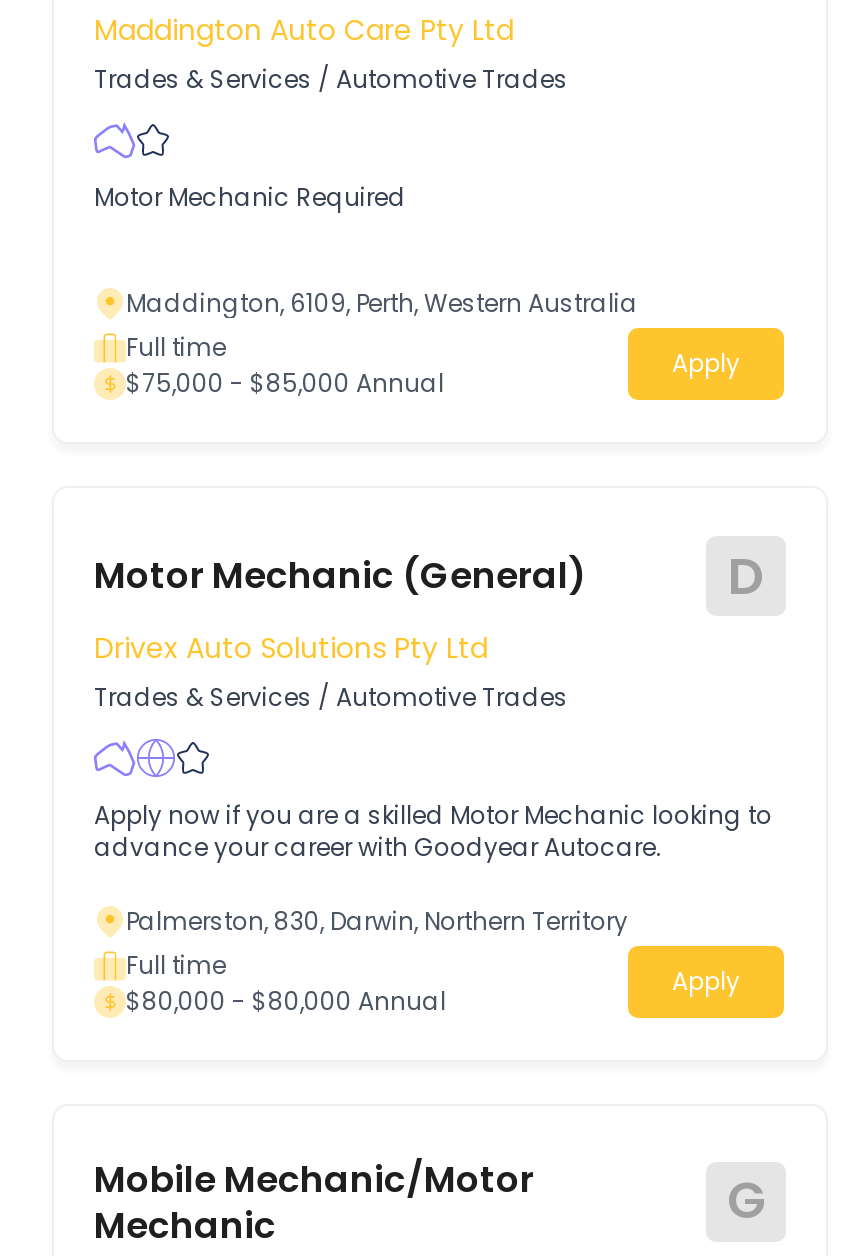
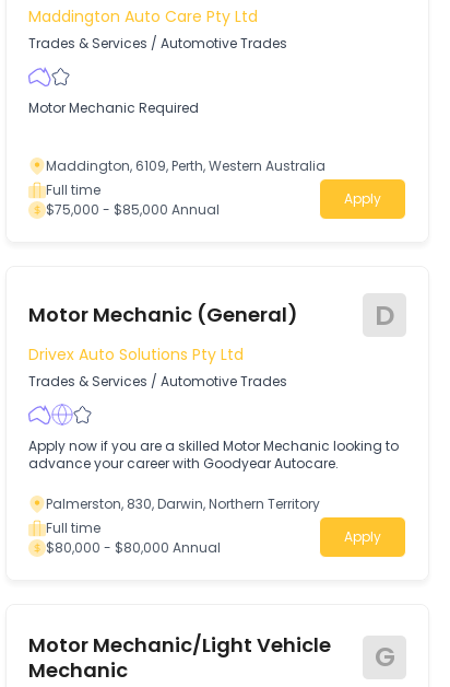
[94,1153,534,1203] Mobile Mechanic/Motor -> [28,631,331,658] Motor Mechanic/Light Vehicle

